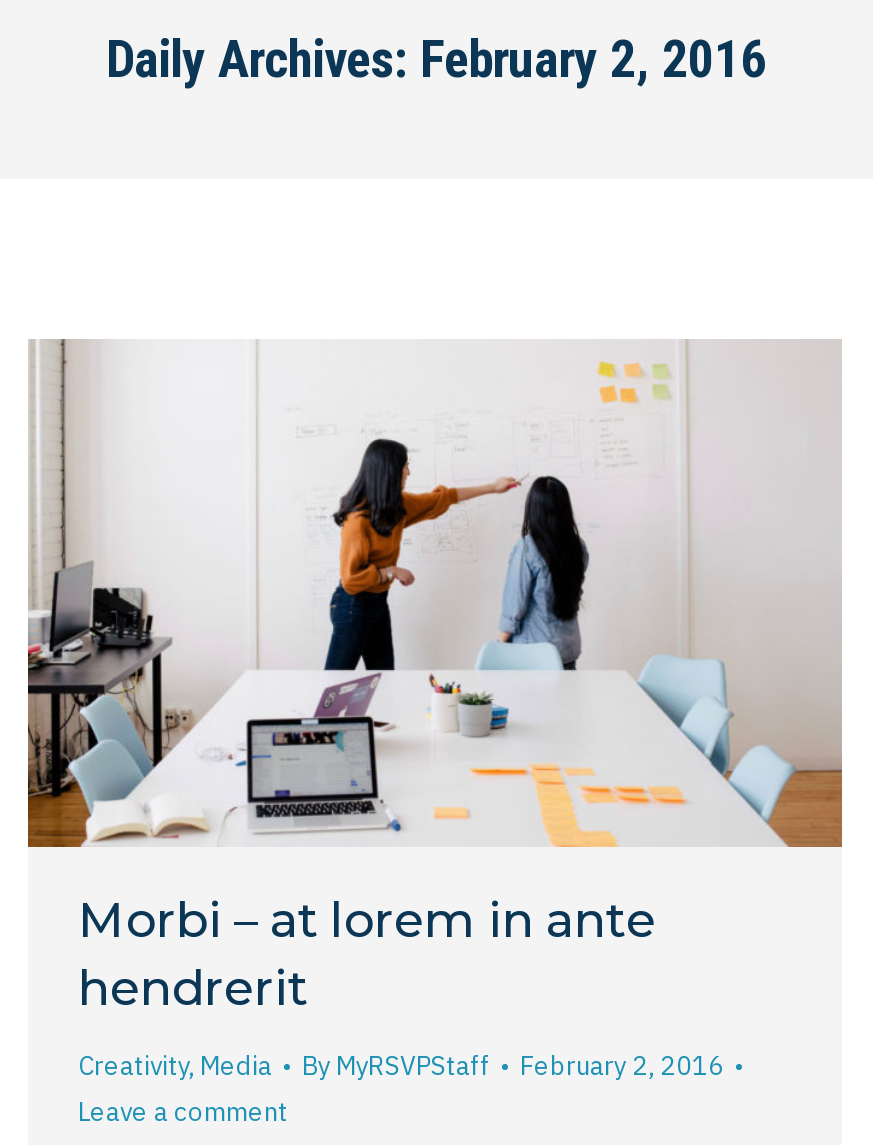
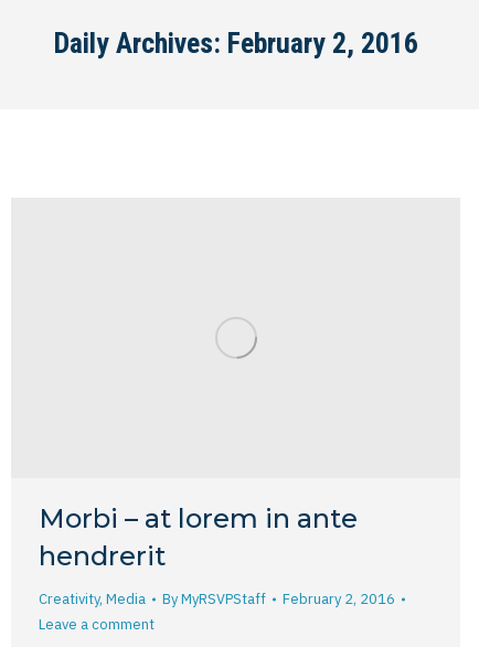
[26,339,844,849] [image] -> none

